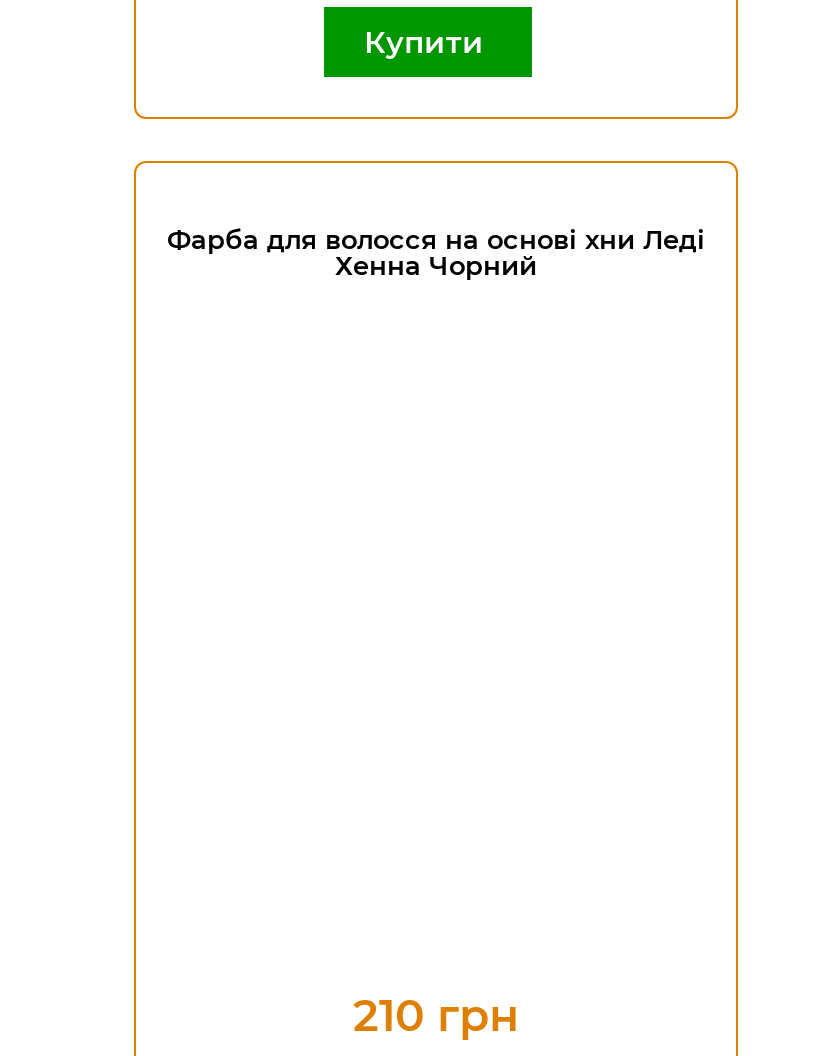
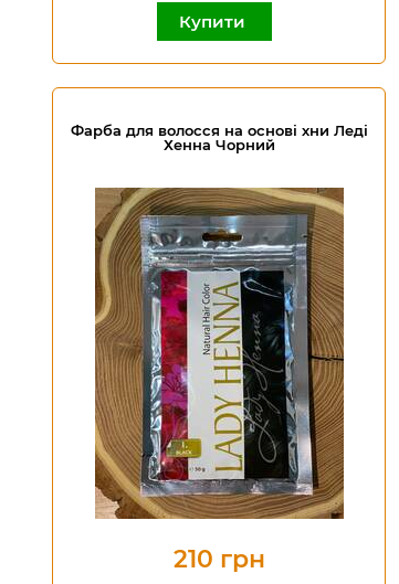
none -> [94,187,345,520] [image]

